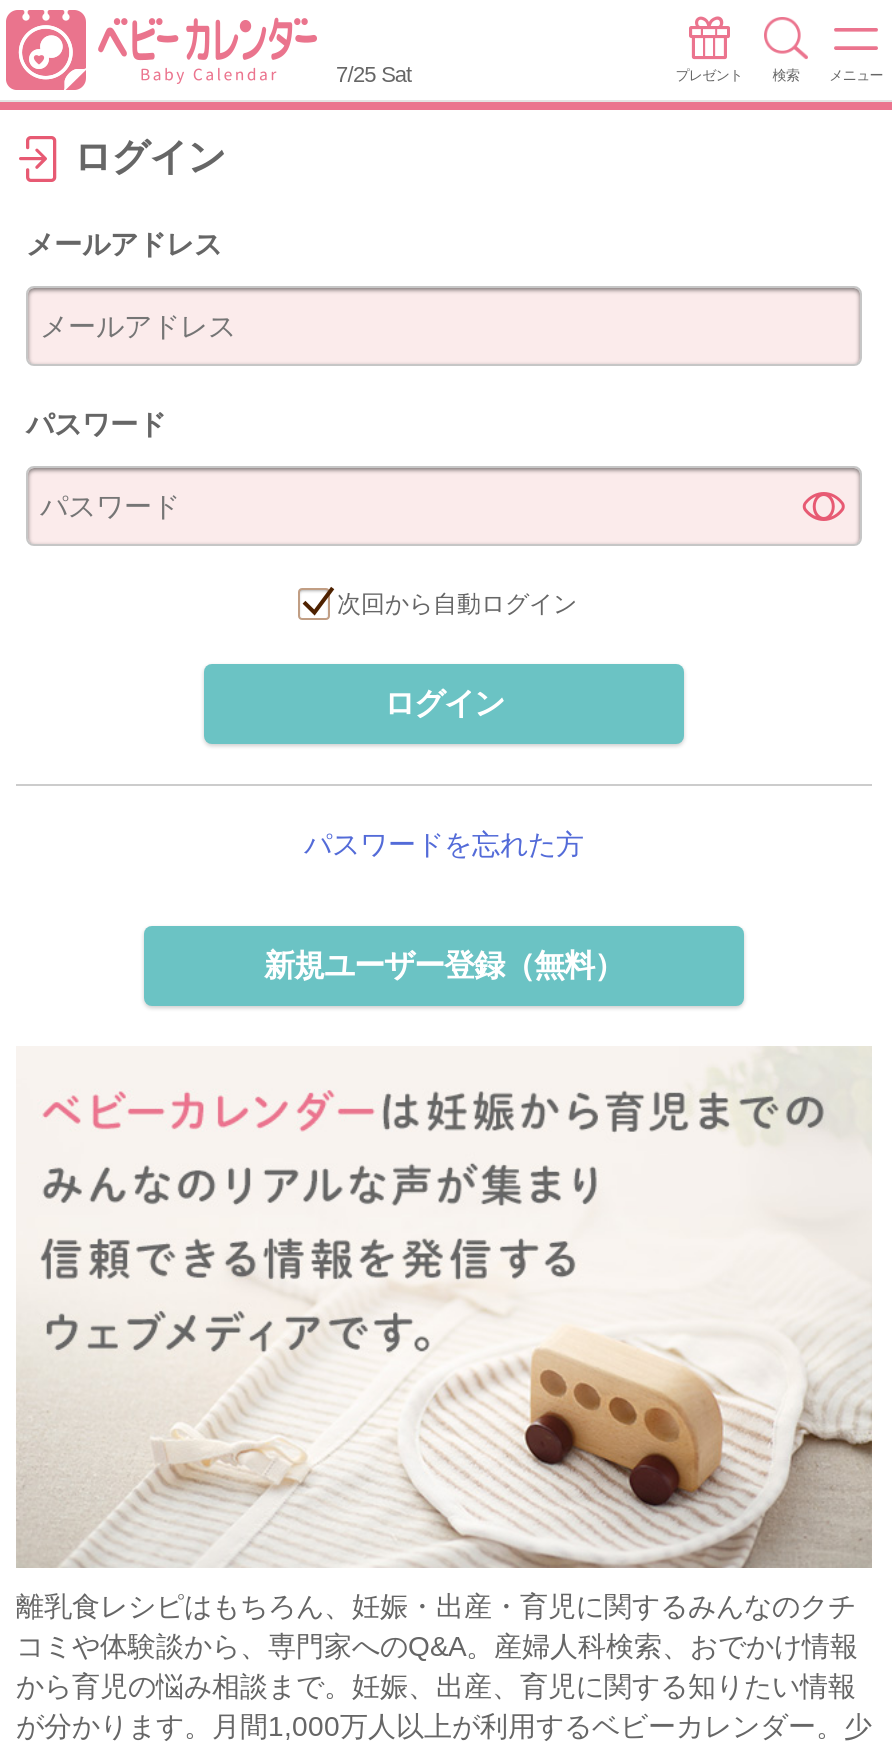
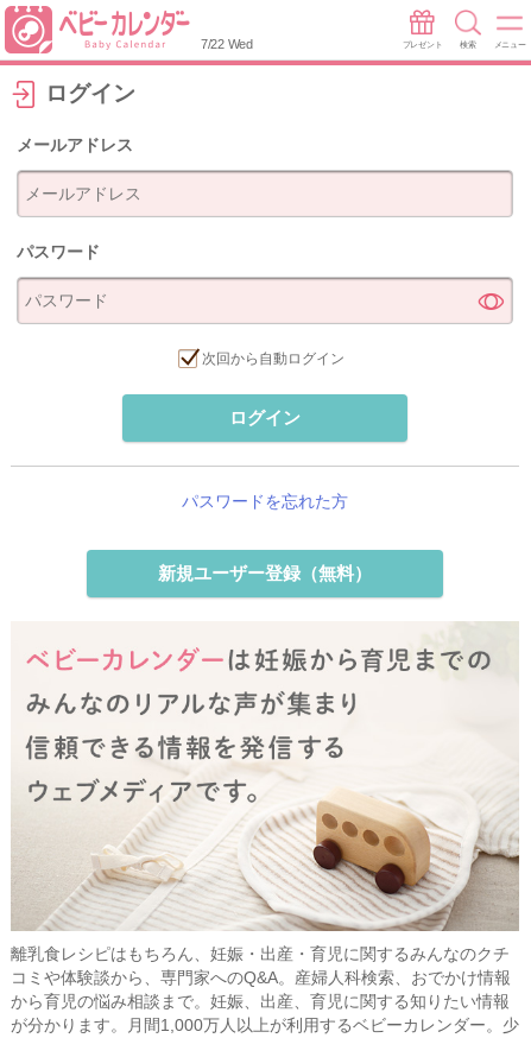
[336,62,412,86] 7/25 Sat -> [201,37,253,51] 7/22 Wed

